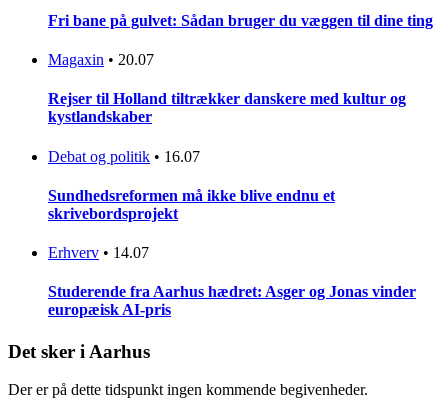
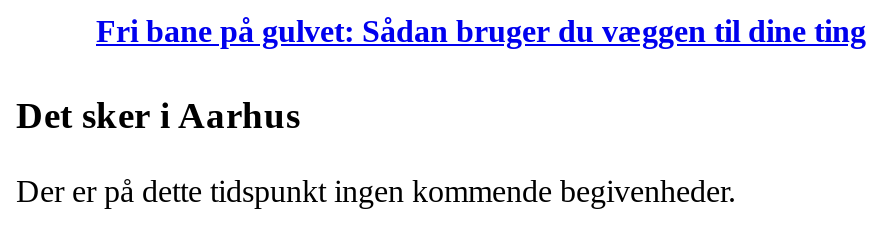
[48,51,416,318] Magaxin • 20.07 | Rejser til Holland tiltrækker danskere med kultur og | kystlandskaber | Debat og politik • 16.07 | Sundhedsreformen må ikke blive endnu et | skrivebordsprojekt | Erhverv • 14.07 | Studerende fra Aarhus hædret: Asger og Jonas vinder | europæisk AI-pris -> none

